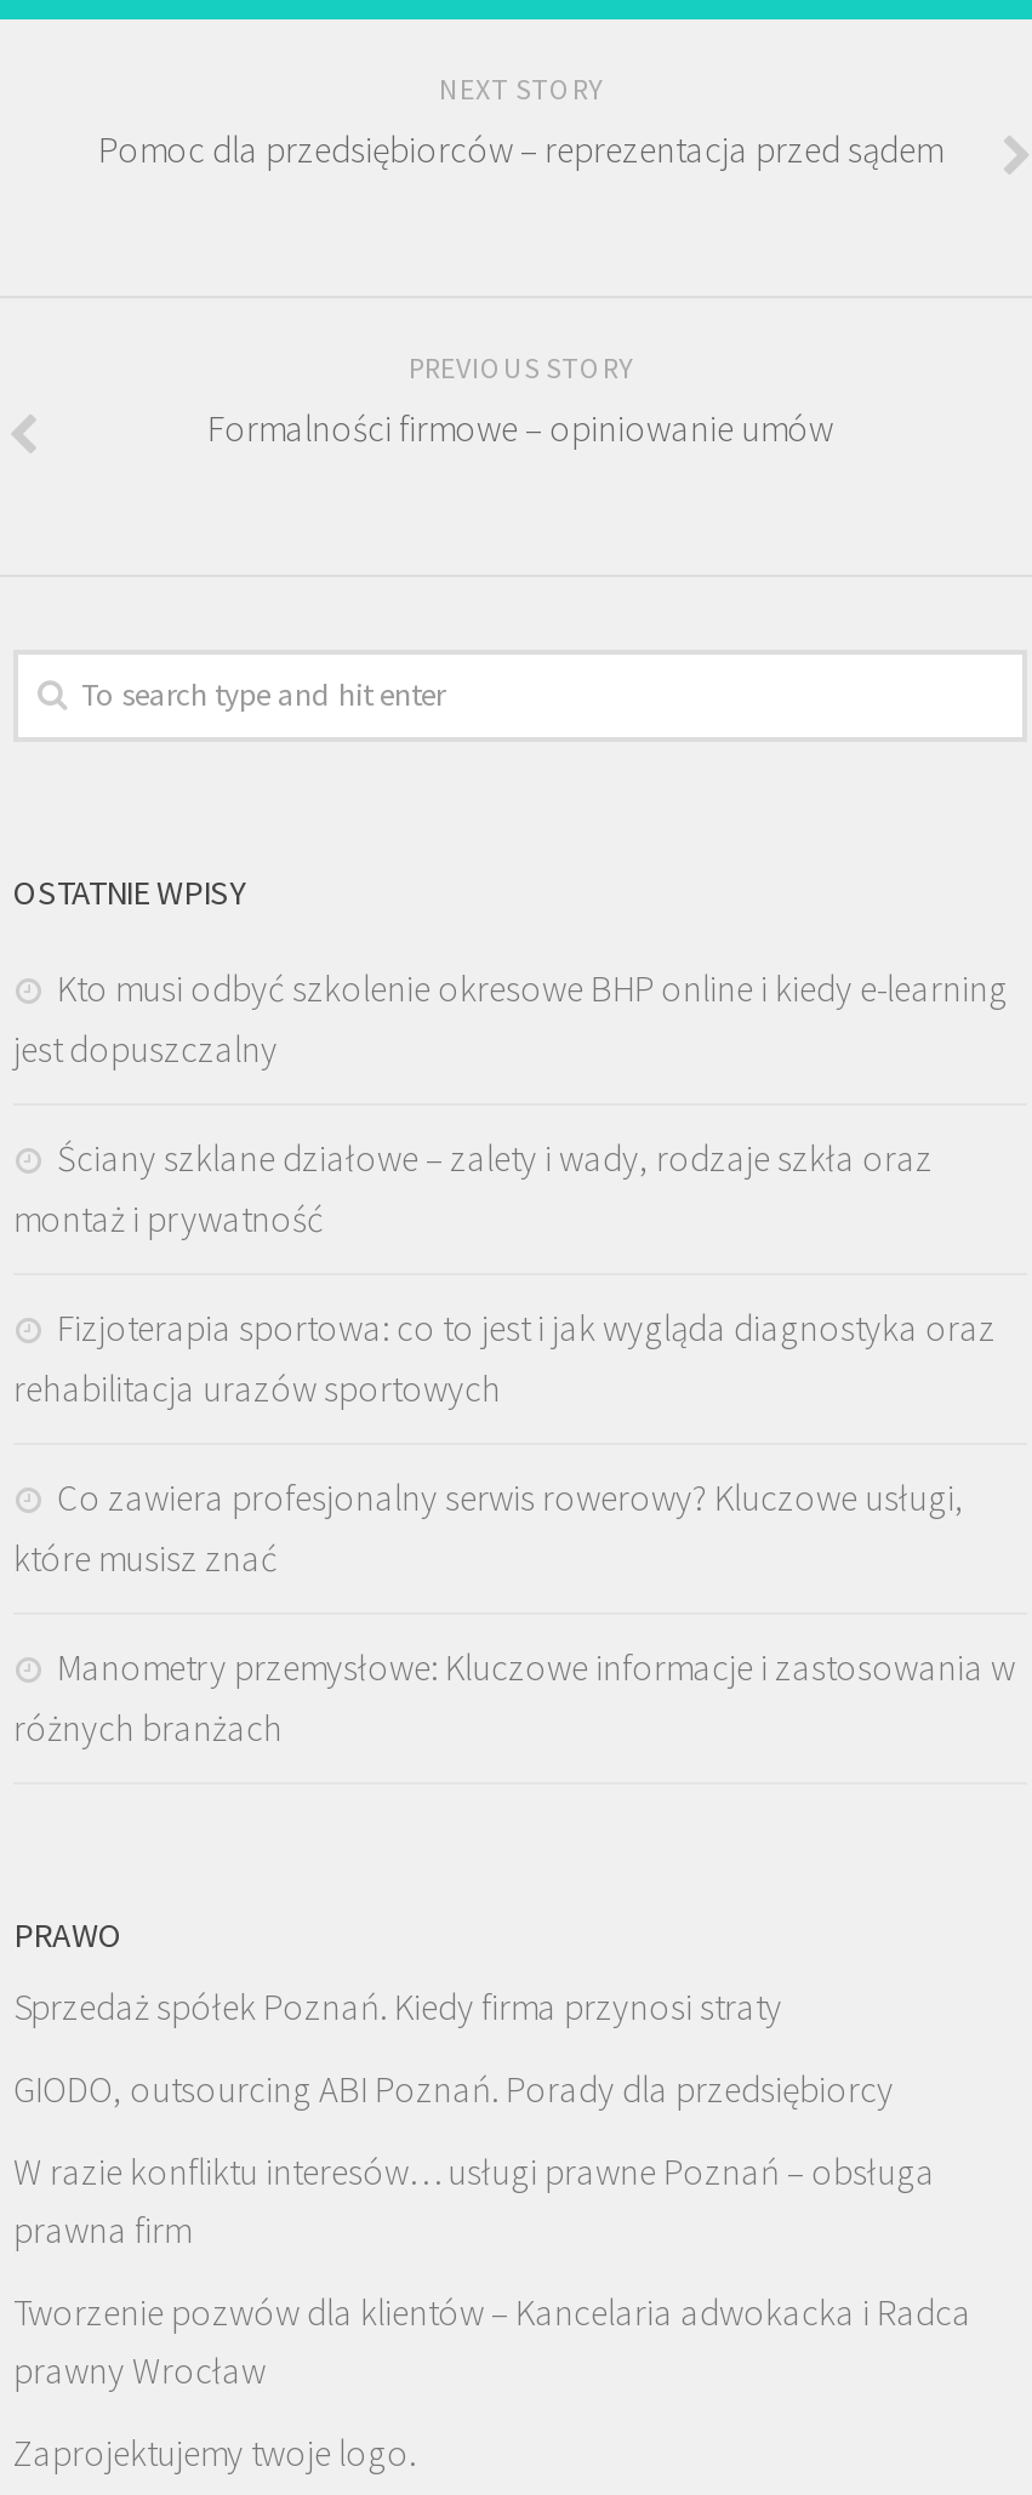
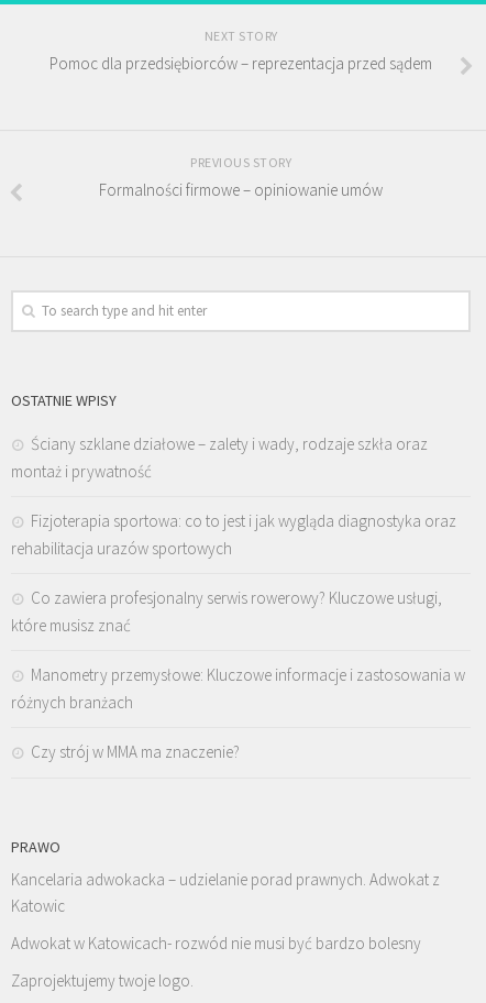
[13,966,1008,1072] Kto musi odbyć szkolenie okresowe BHP online i kiedy e-learning | jest dopuszczalny -> none
none -> [31,741,240,762] Czy strój w MMA ma znaczenie?
[13,1984,971,2394] Sprzedaż spółek Poznań. Kiedy firma przynosi straty | GIODO, outsourcing ABI Poznań. Porady dla przedsiębiorcy | W razie konfliktu interesów… usługi prawne Poznań – obsługa | prawna firm | Tworzenie pozwów dla klientów – Kancelaria adwokacka i Radca | prawny Wrocław -> [11,869,440,954] Kancelaria adwokacka – udzielanie porad prawnych. Adwokat z | Katowic | Adwokat w Katowicach- rozwód nie musi być bardzo bolesny

